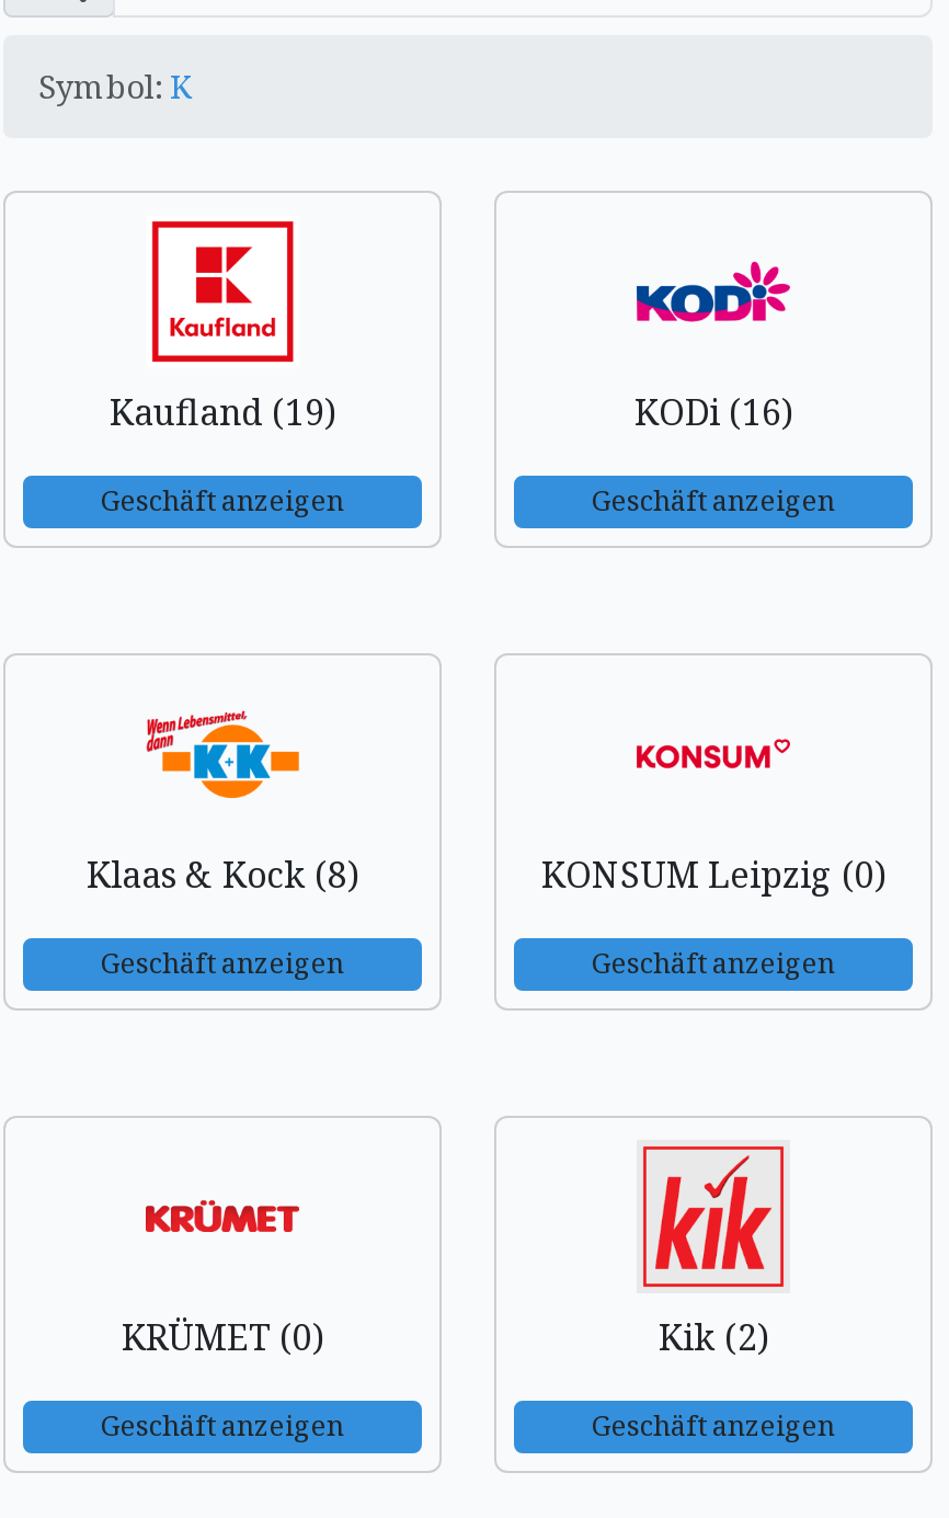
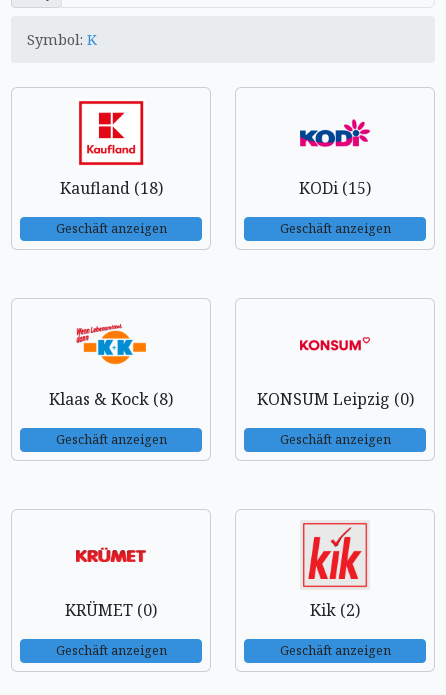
[110,388,335,436] Kaufland (19) -> [59,177,162,199] Kaufland (18)
[634,388,792,436] KODi (16) -> [299,177,371,199] KODi (15)

